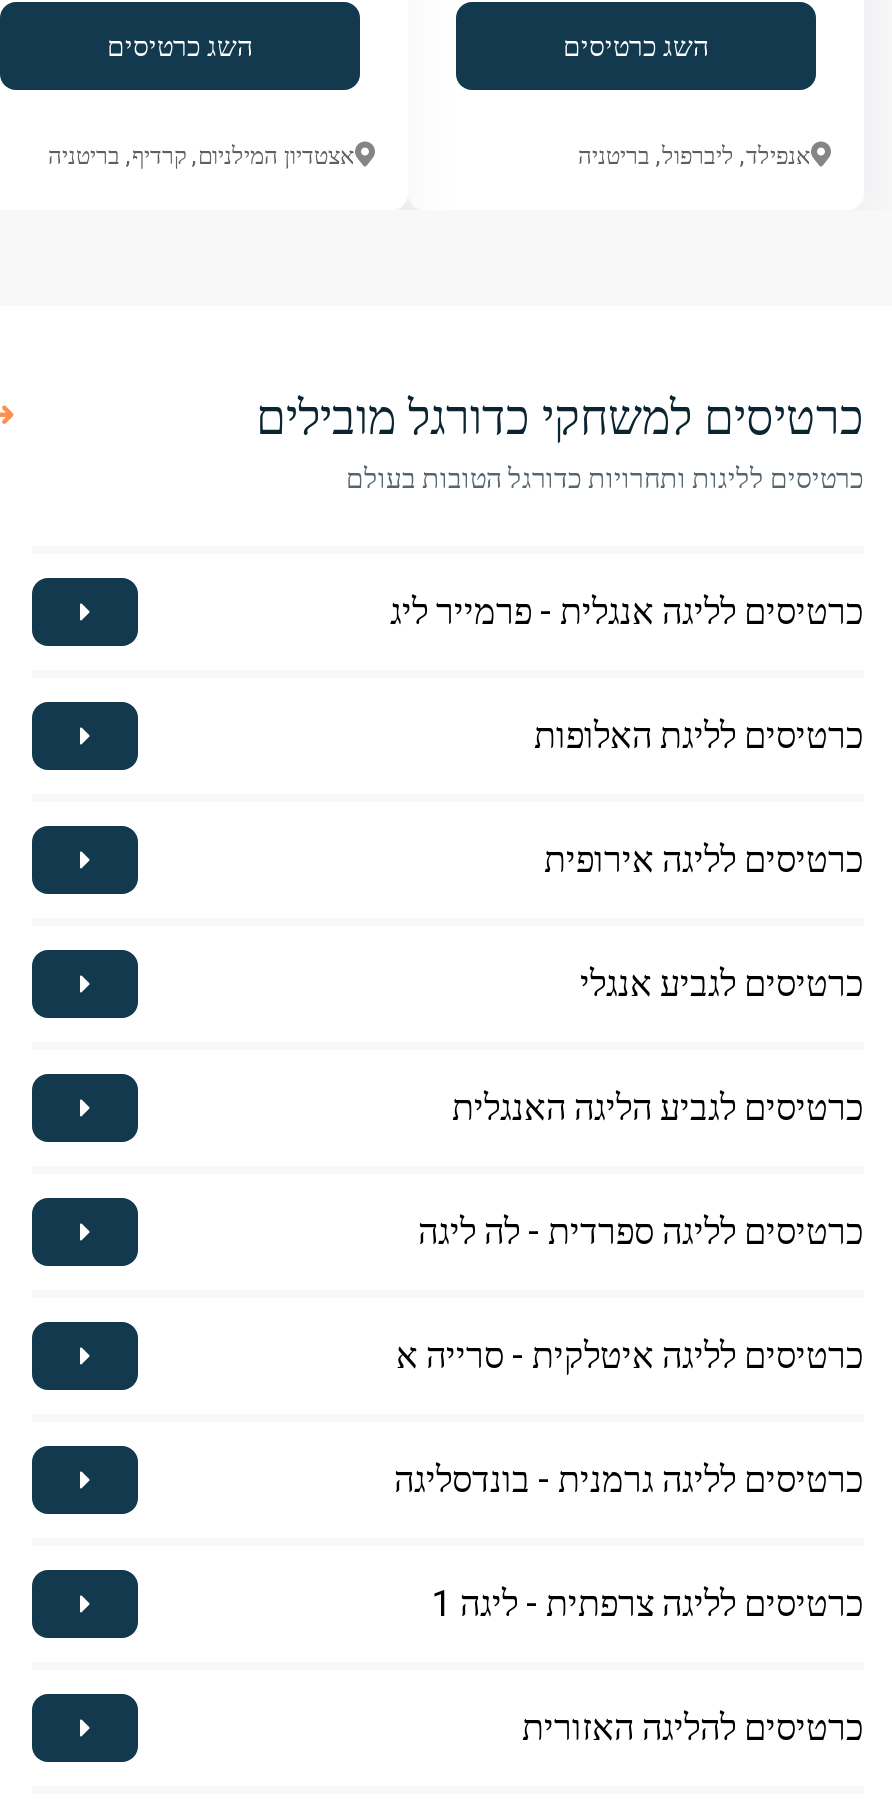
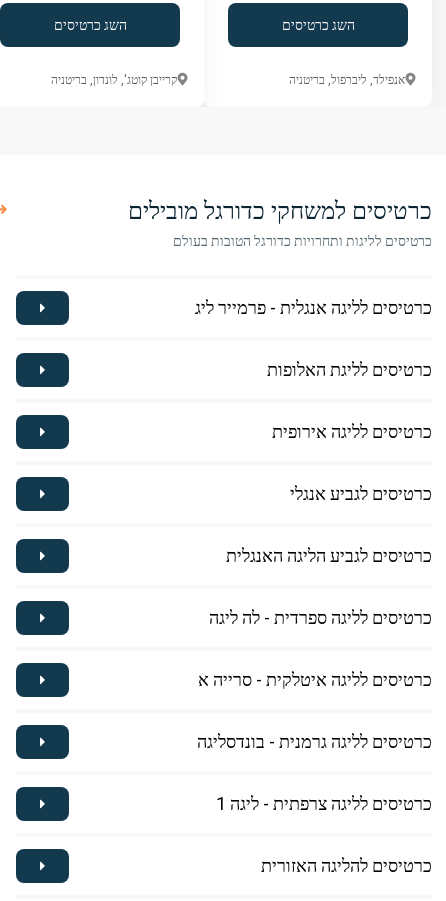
[48,142,354,170] אצטדיון המילניום, קרדיף, בריטניה -> [51,73,177,87] קרייבן קוטג', לונדון, בריטניה

